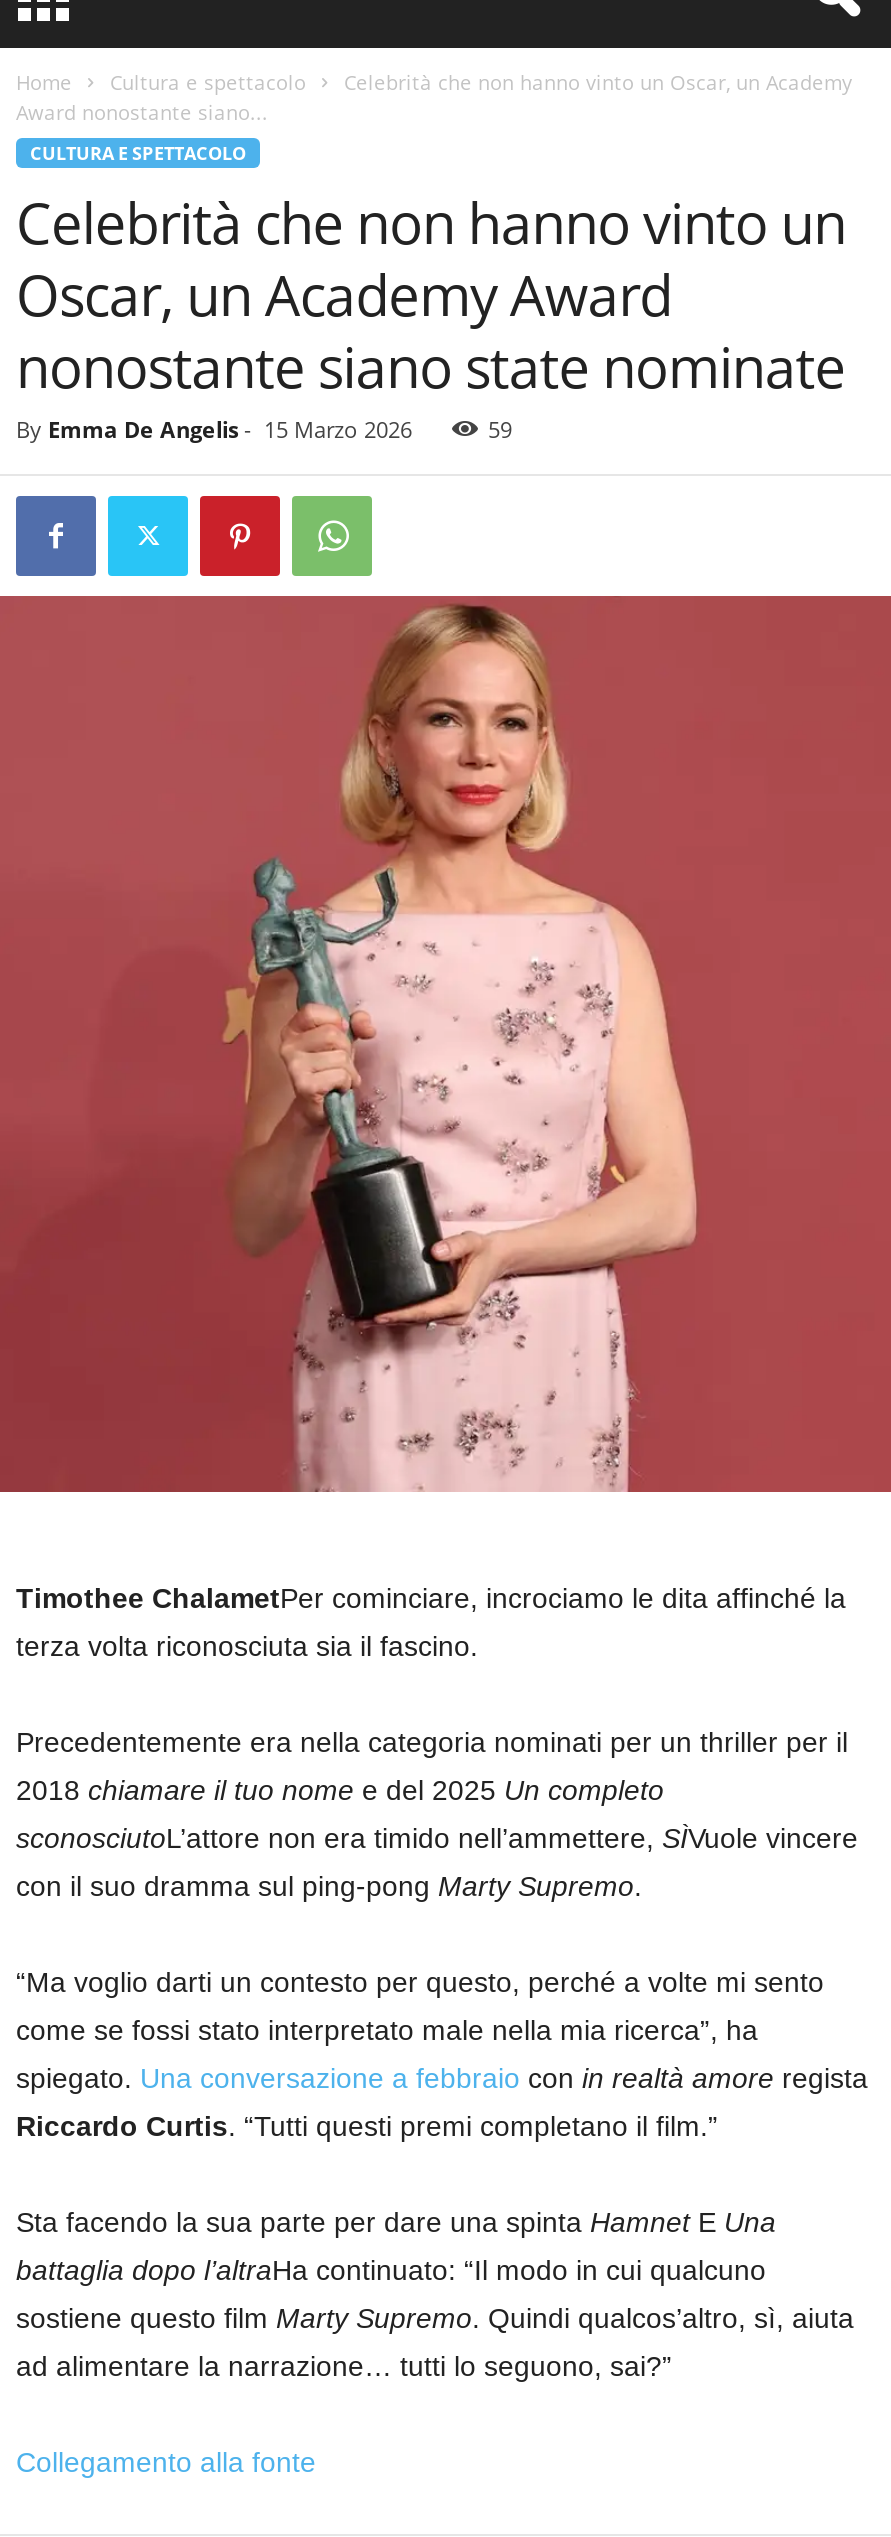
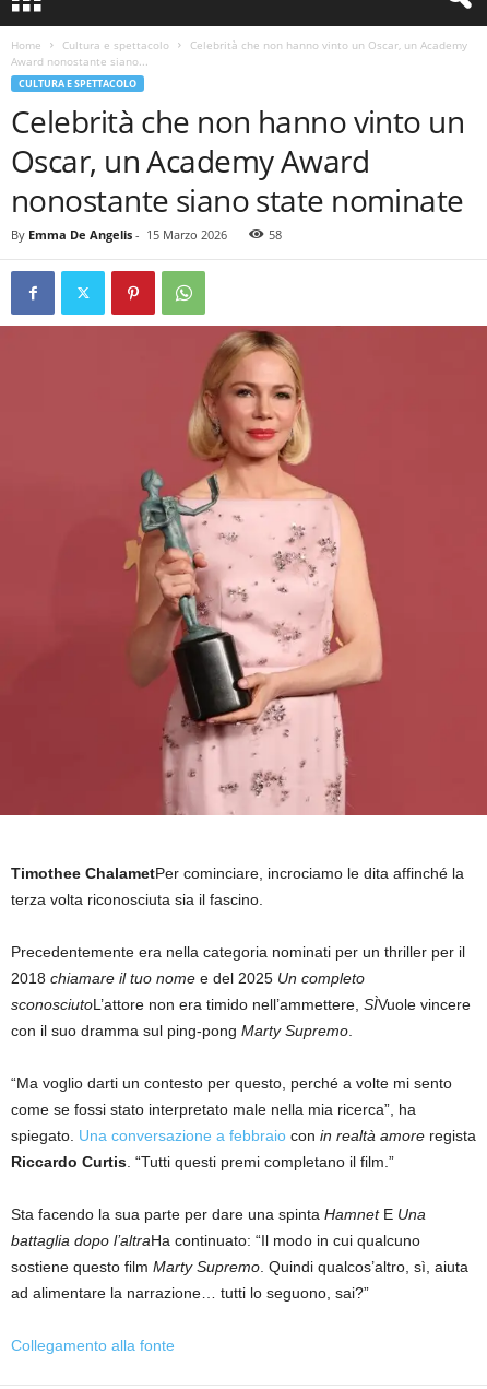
[488,414,512,444] 59 -> [269,226,282,243] 58

